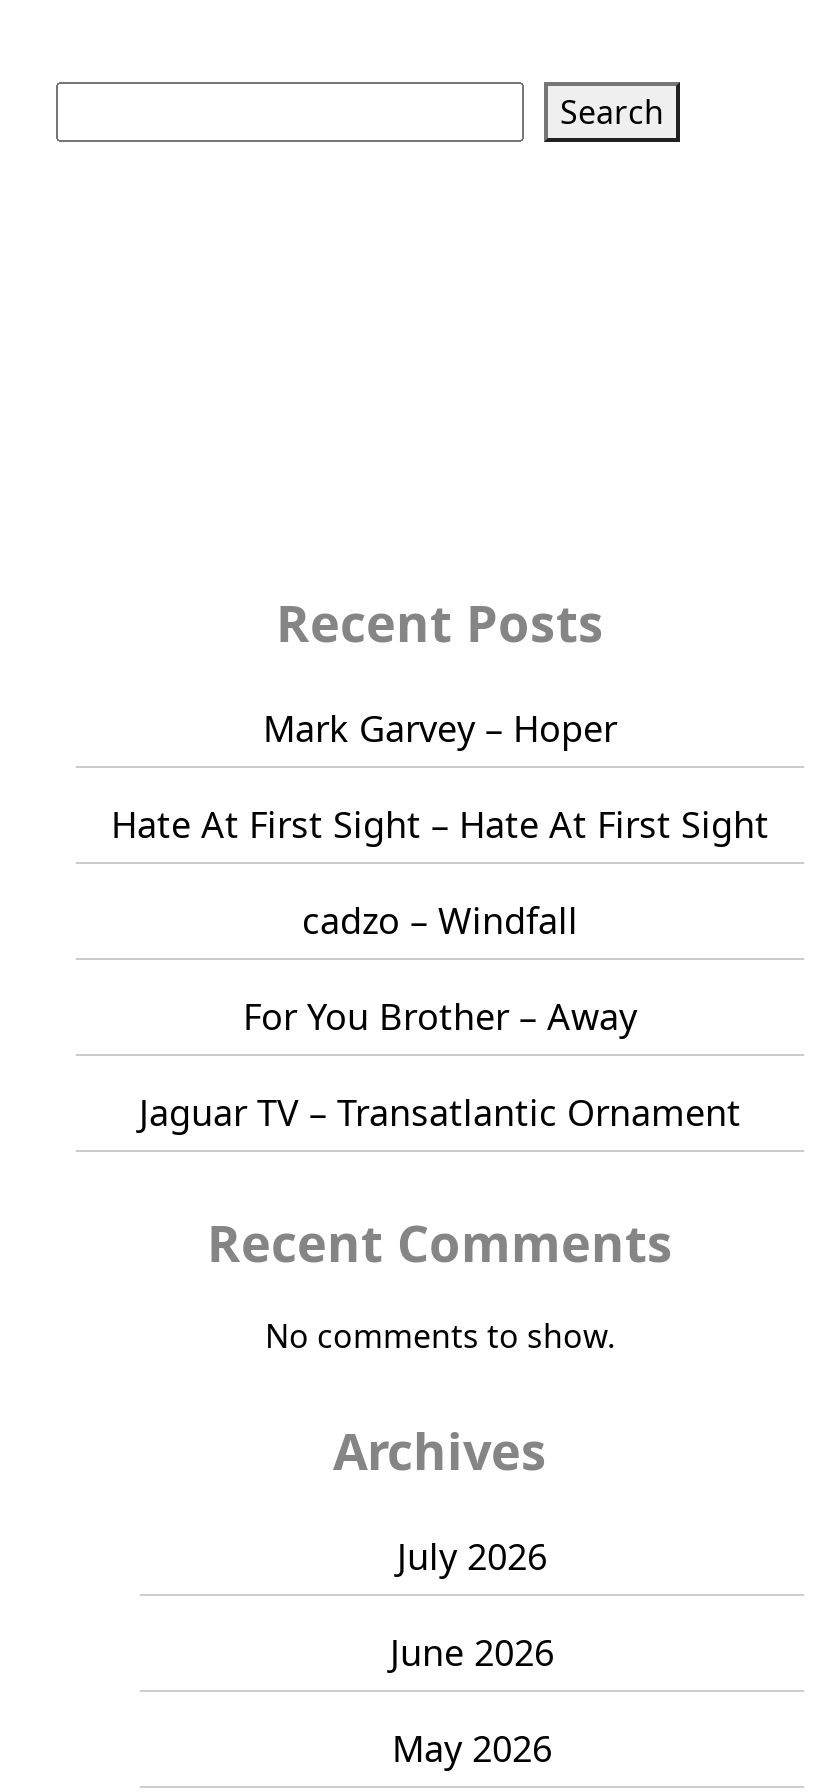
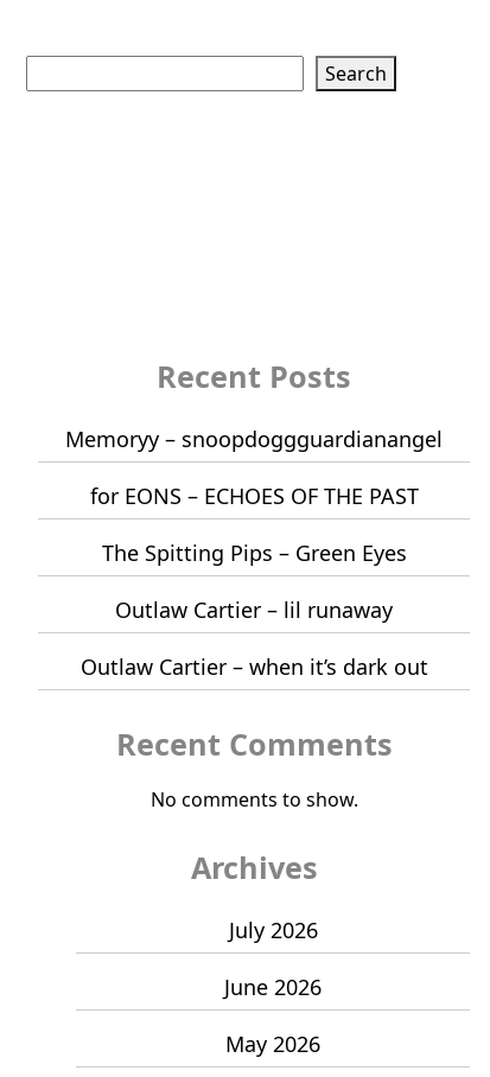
[263,704,617,752] Mark Garvey – Hoper -> [65,425,443,453] Memoryy – snoopdoggguardianangel
[111,800,769,848] Hate At First Sight – Hate At First Sight -> [90,481,418,510] for EONS – ECHOES OF THE PAST
[302,896,578,944] cadzo – Windfall -> [101,538,406,567] The Spitting Pips – Green Eyes
[243,992,637,1040] For You Brother – Away -> [115,595,393,624] Outlaw Cartier – lil runaway
[139,1088,741,1136] Jaguar TV – Transatlantic Ornament -> [80,652,428,681] Outlaw Cartier – when it’s dark out

